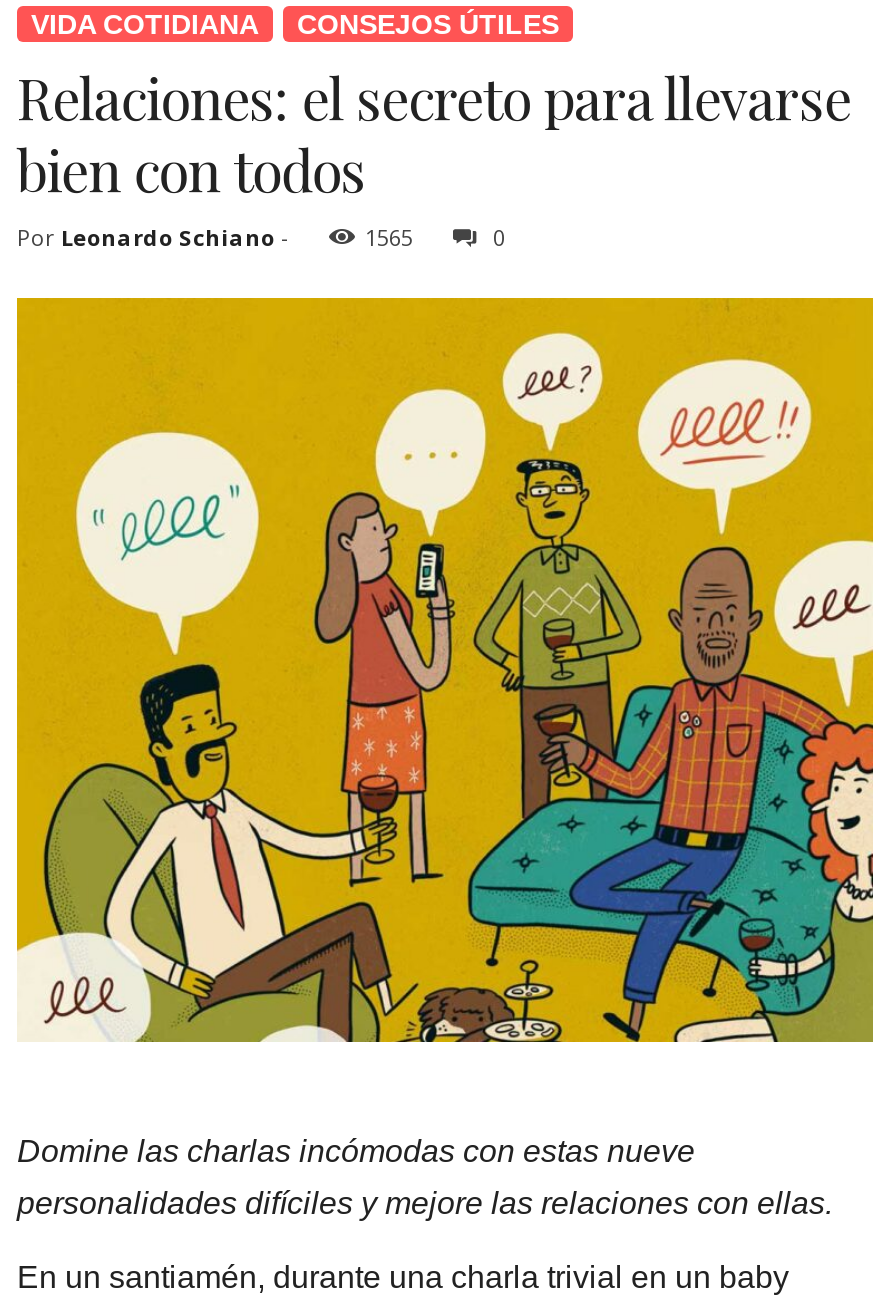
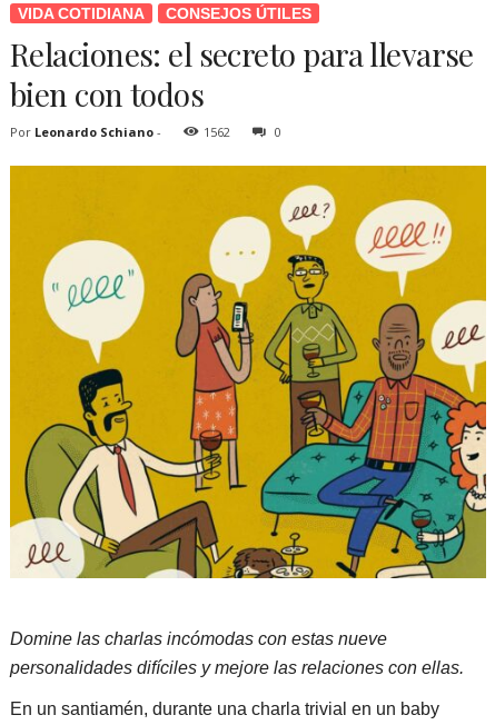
[365,222,413,252] 1565 -> [204,123,230,140] 1562

